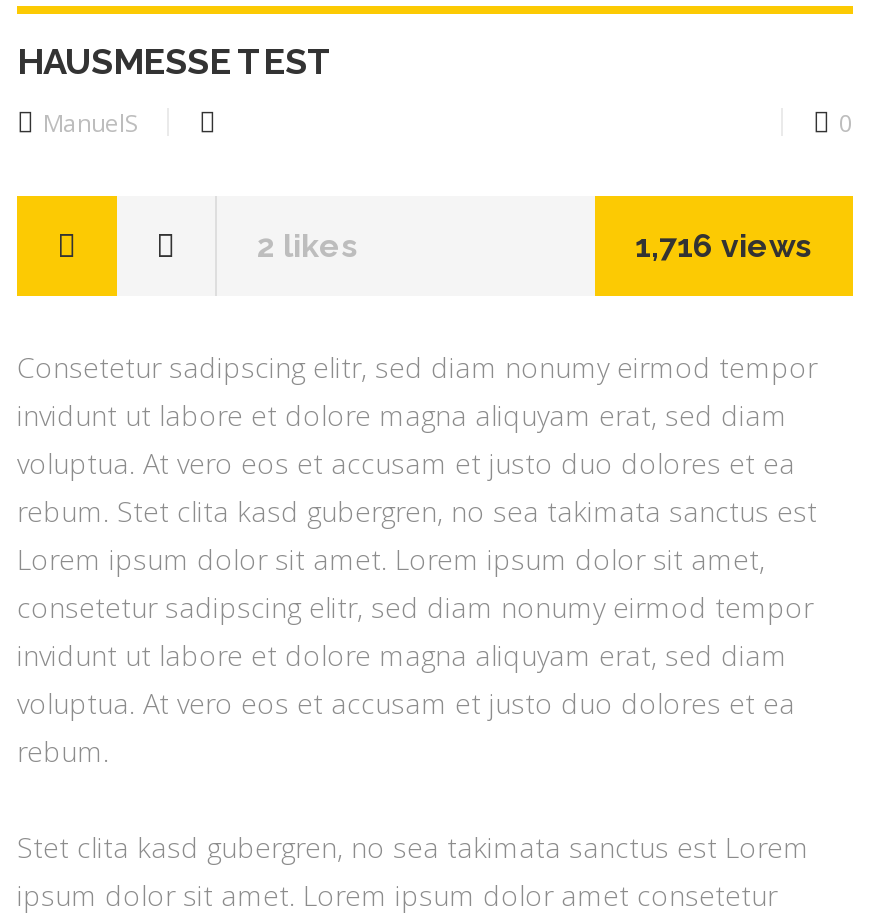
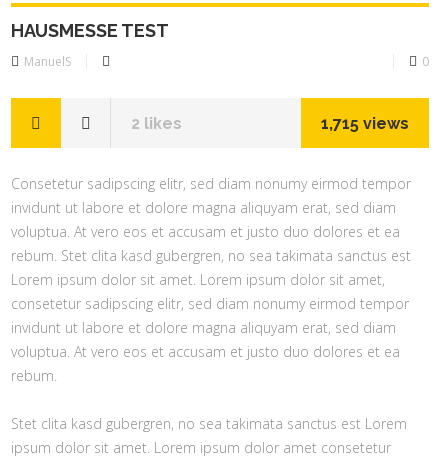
[635,227,813,265] 1,716 views -> [321,113,409,132] 1,715 views

